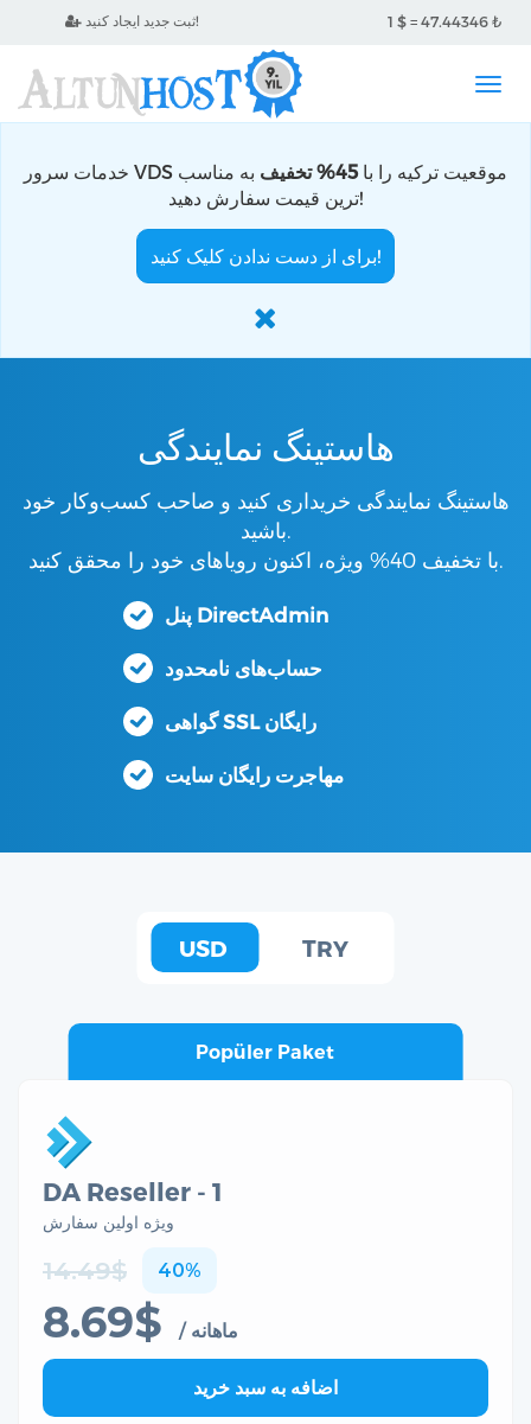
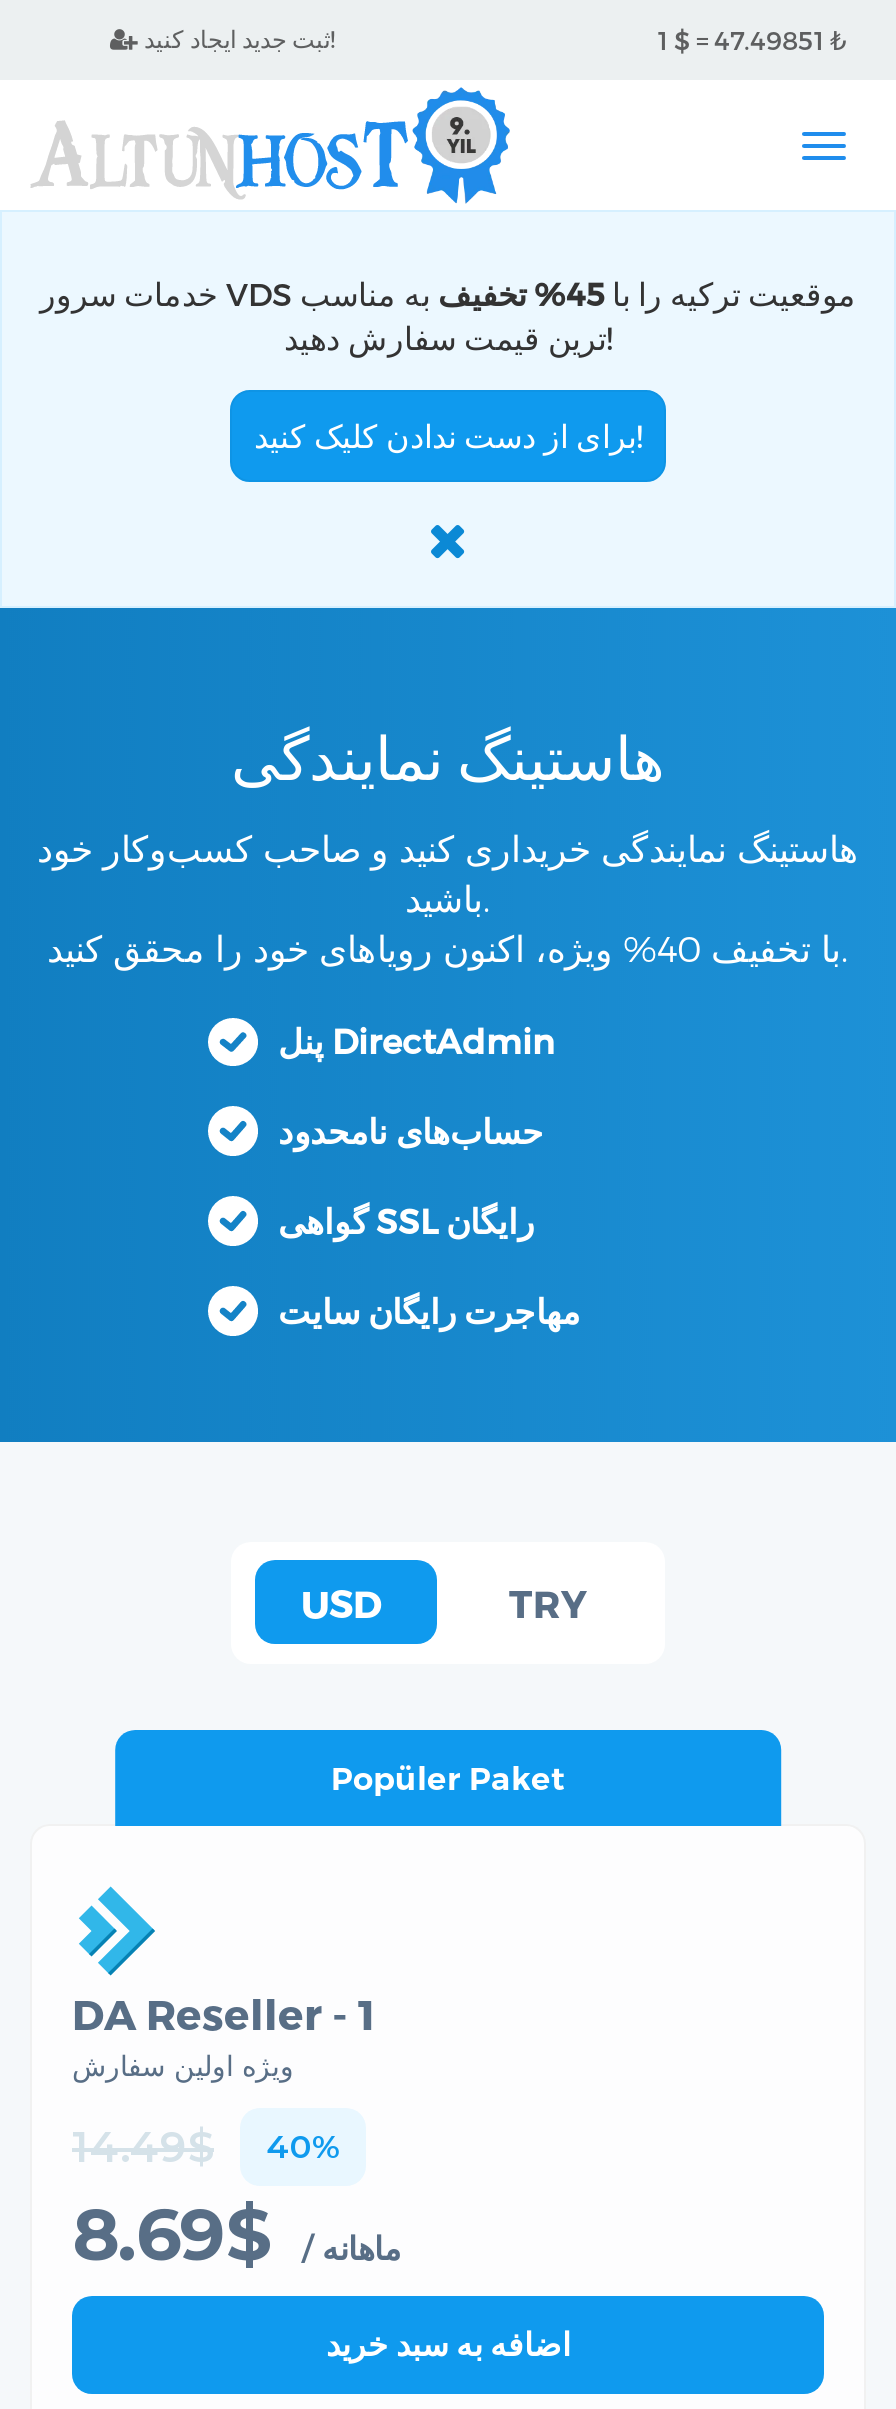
[388,11,501,30] 1 $ = 47.44346 ₺ -> [658,23,846,55] 1 $ = 47.49851 ₺

